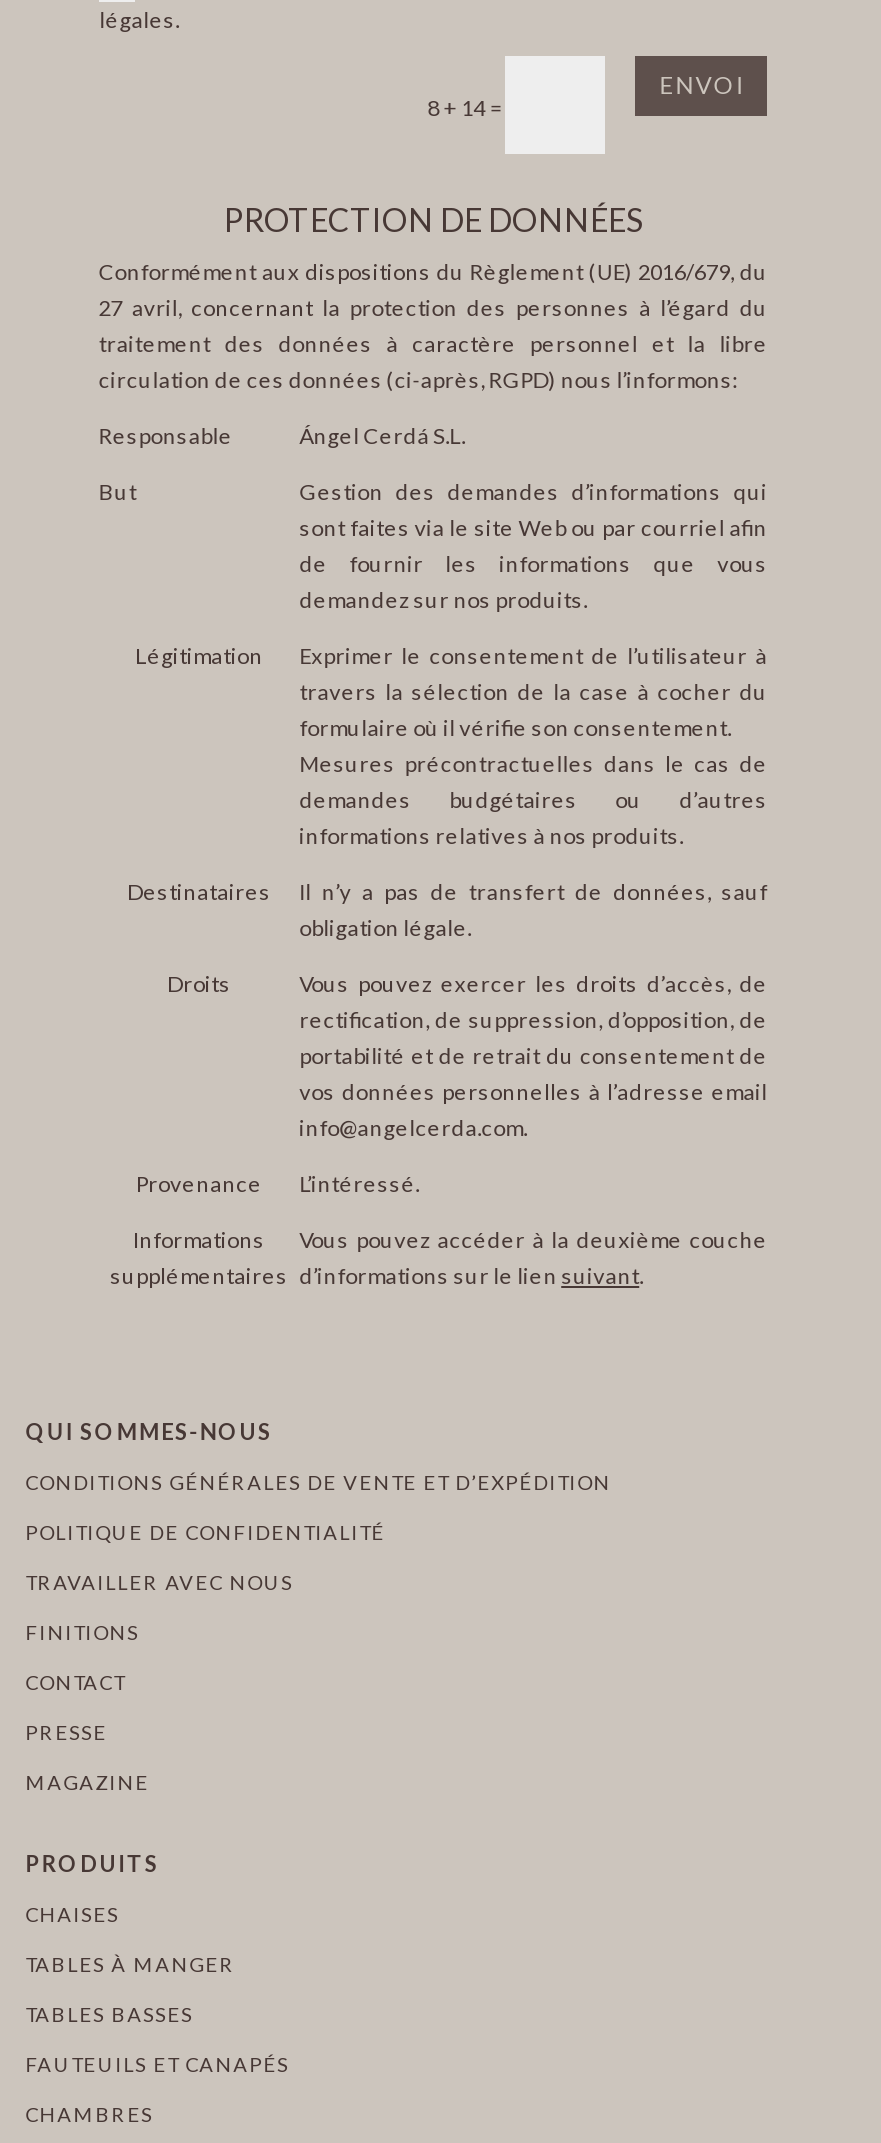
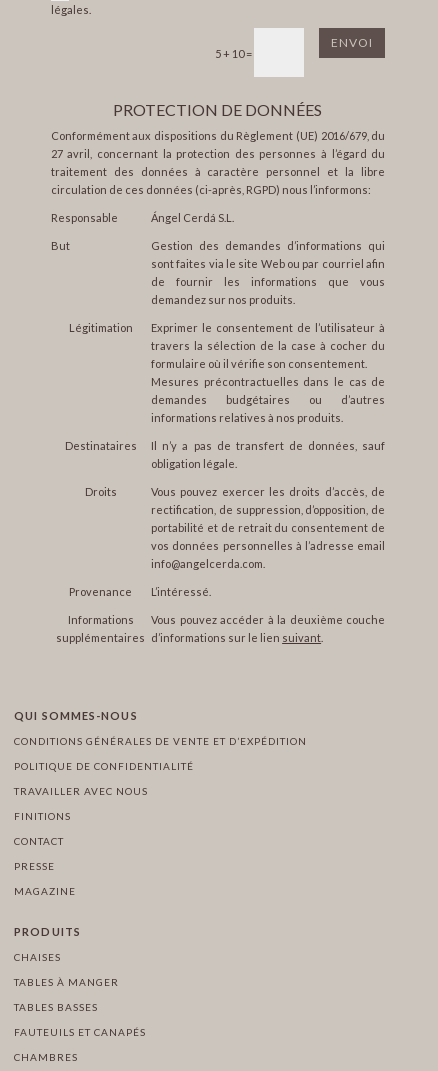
[427,93,505,119] 8 + 14 = -> [215,47,254,60] 5 + 10 =

